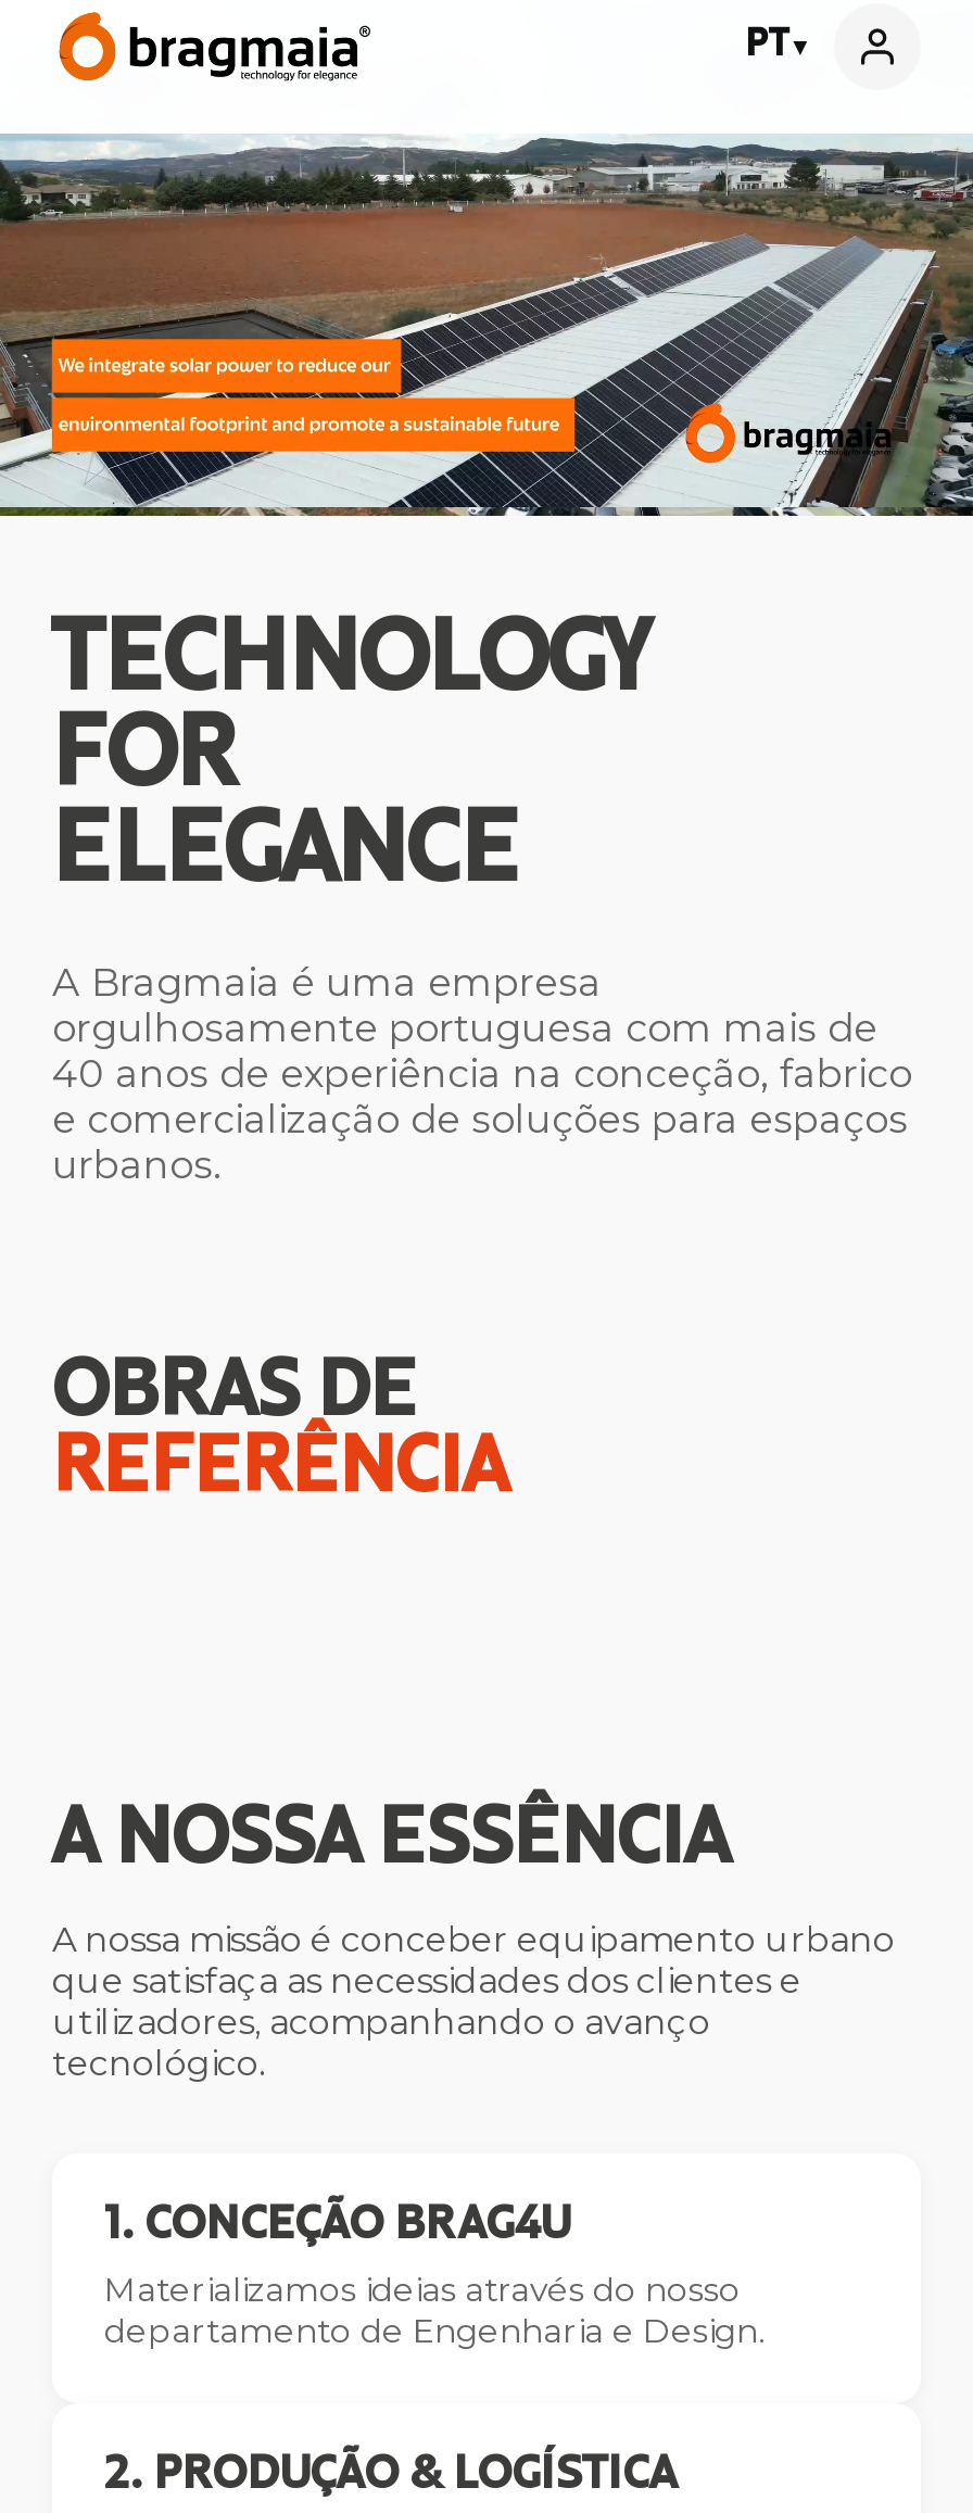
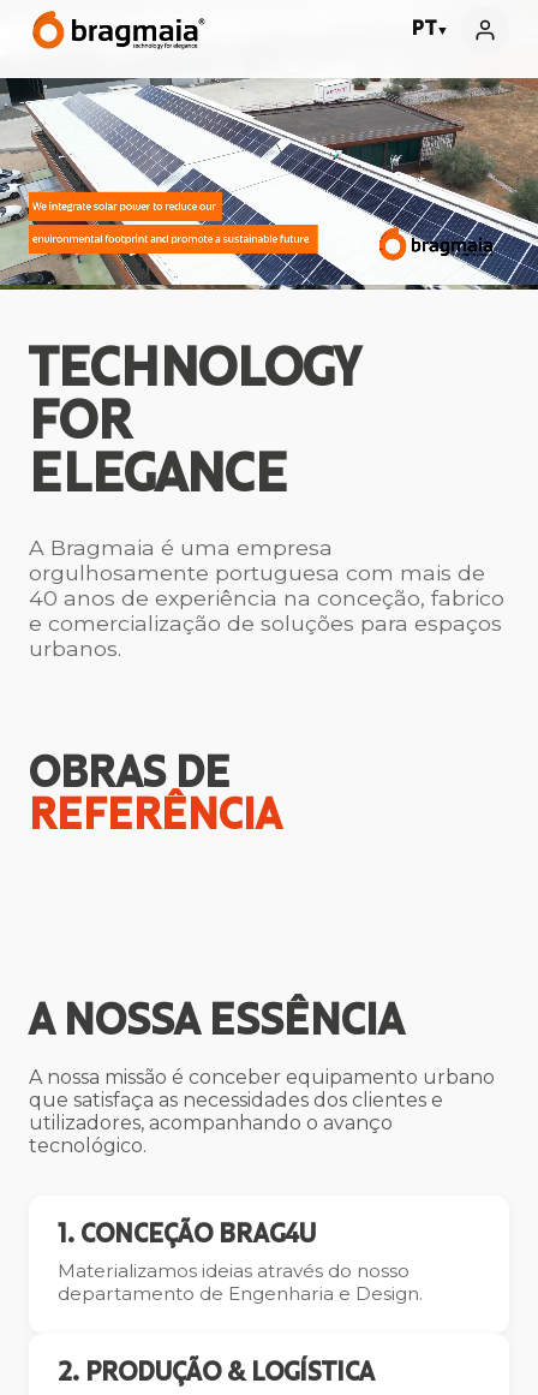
[7,134,966,509] [image] -> [4,77,534,286] [image]

